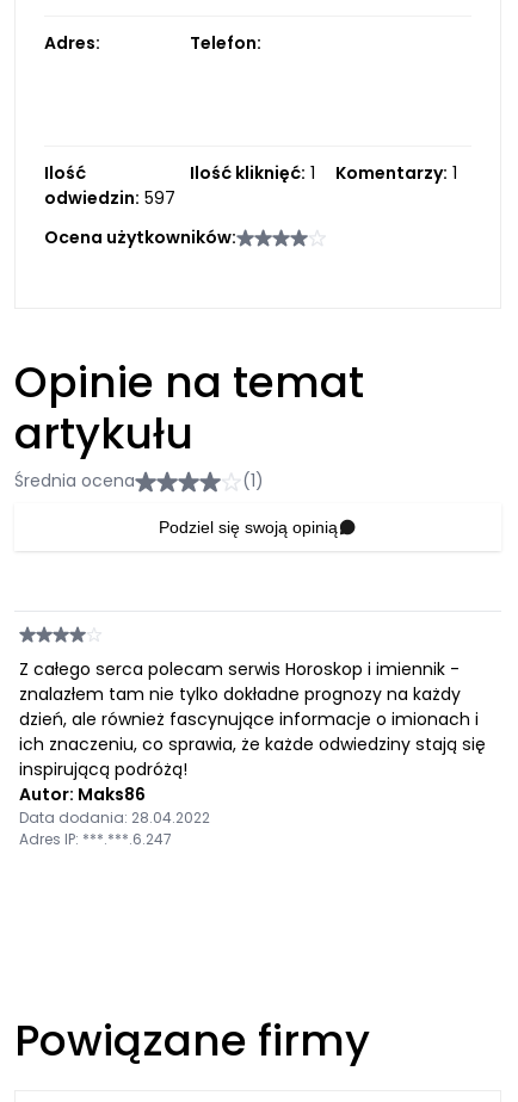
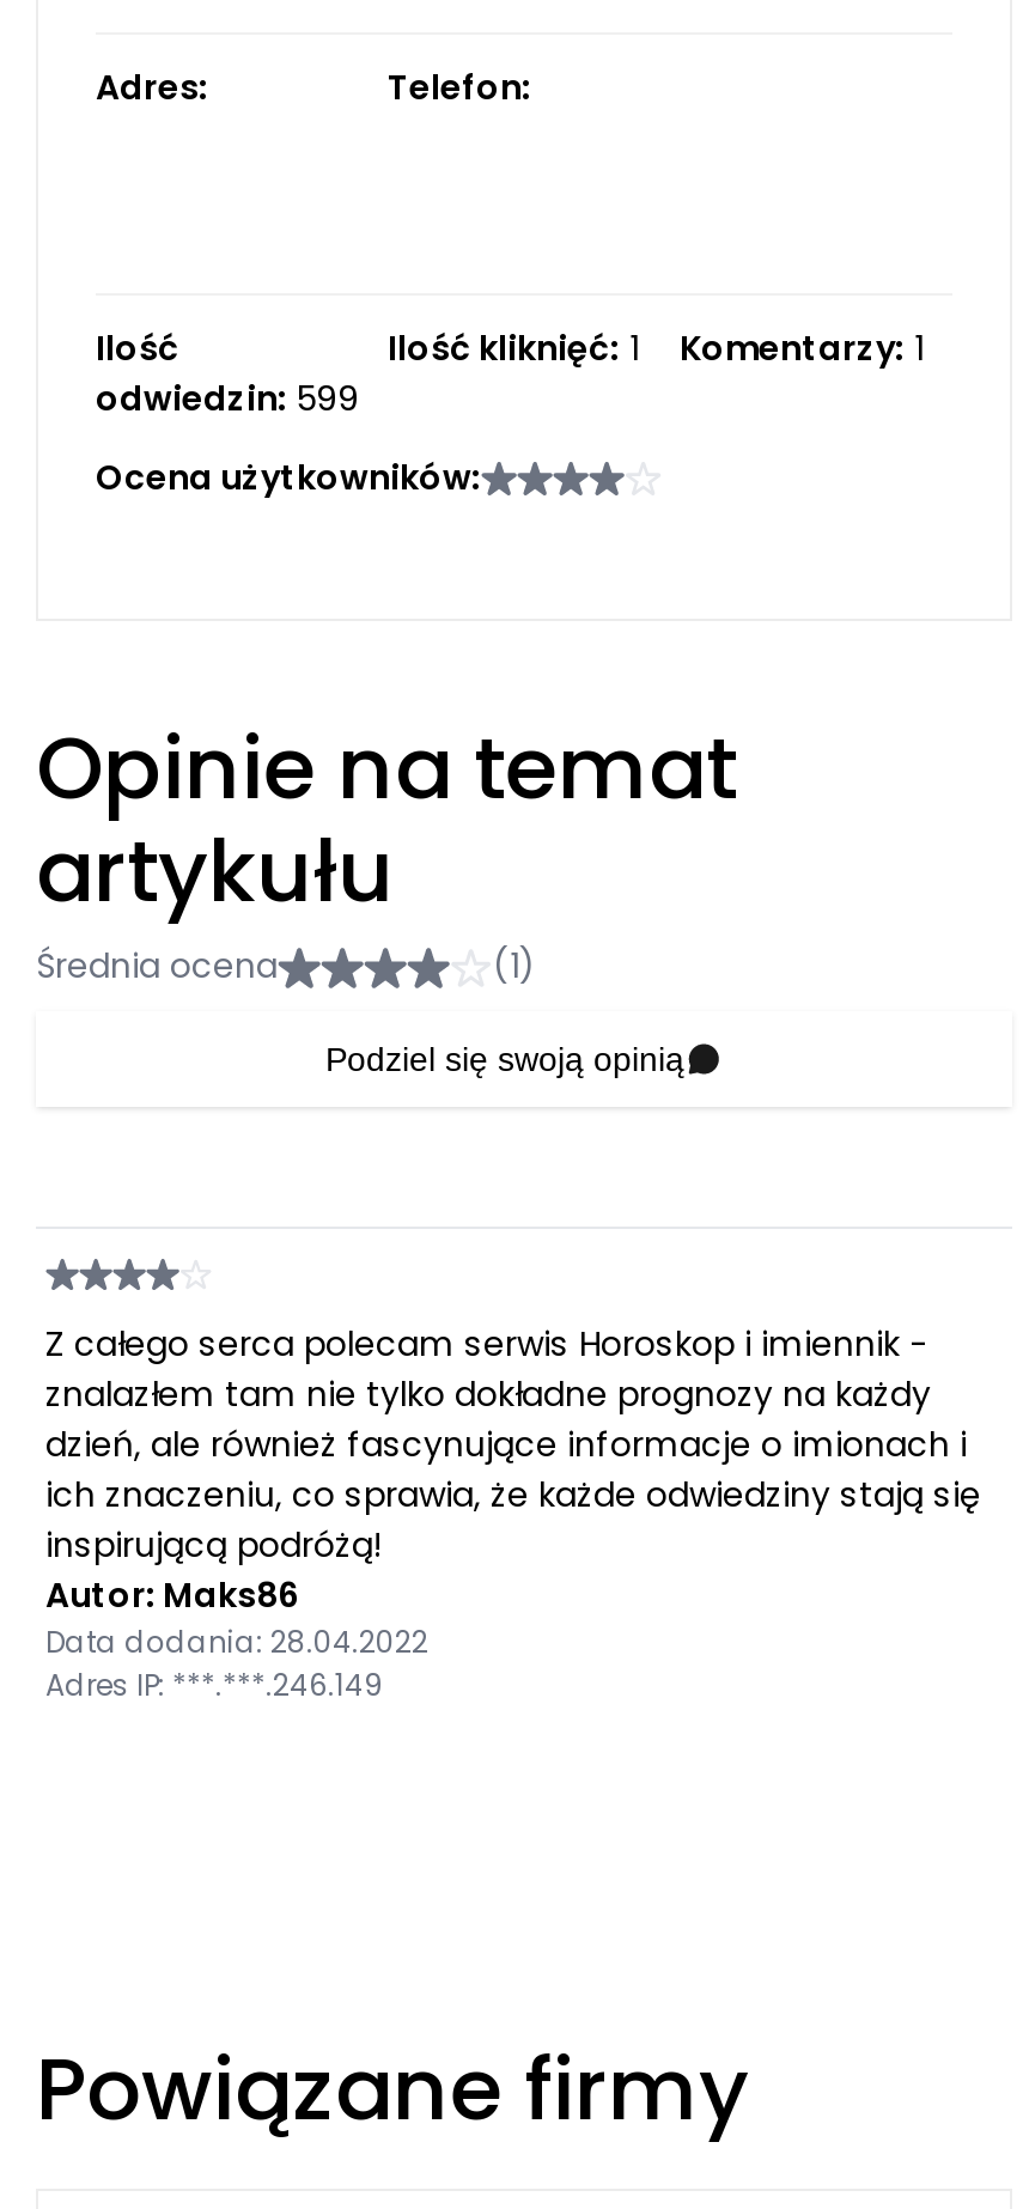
[44,186,175,210] odwiedzin: 597 -> [96,375,359,422] odwiedzin: 599
[19,829,172,849] Adres IP: ***.***.6.247 -> [45,1665,383,1705] Adres IP: ***.***.246.149

